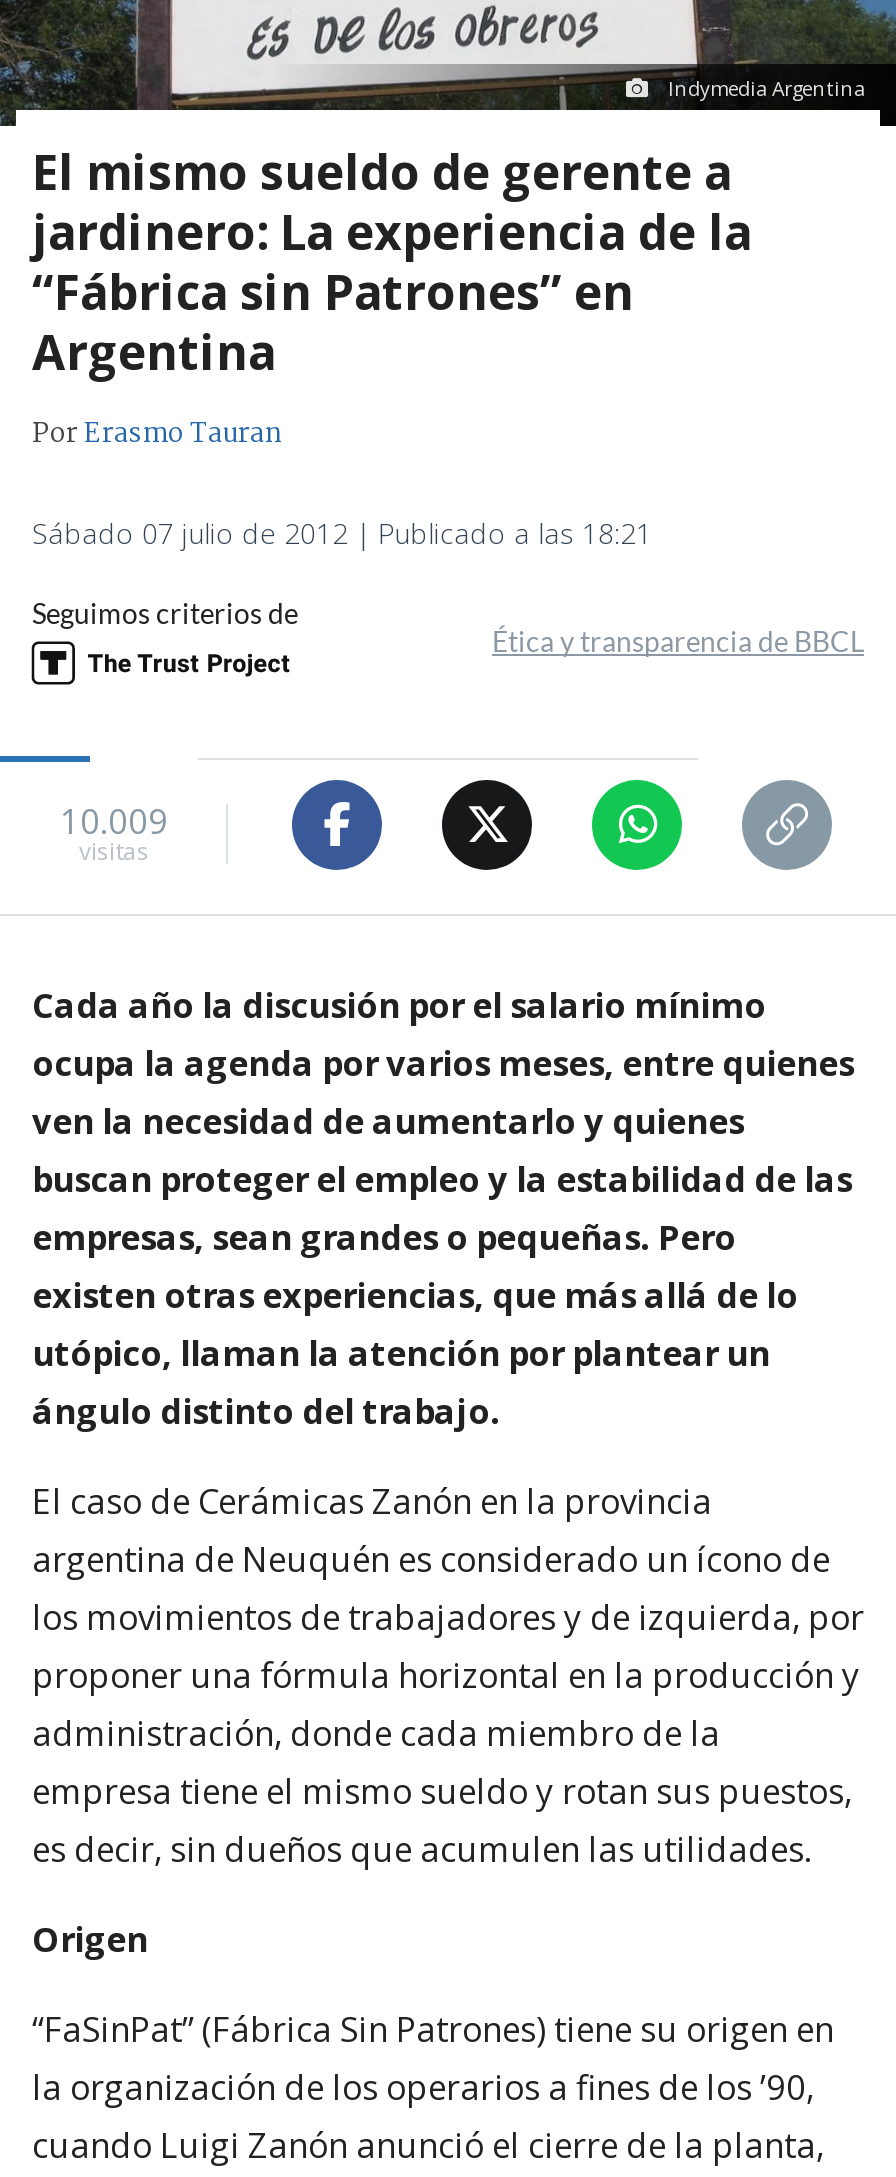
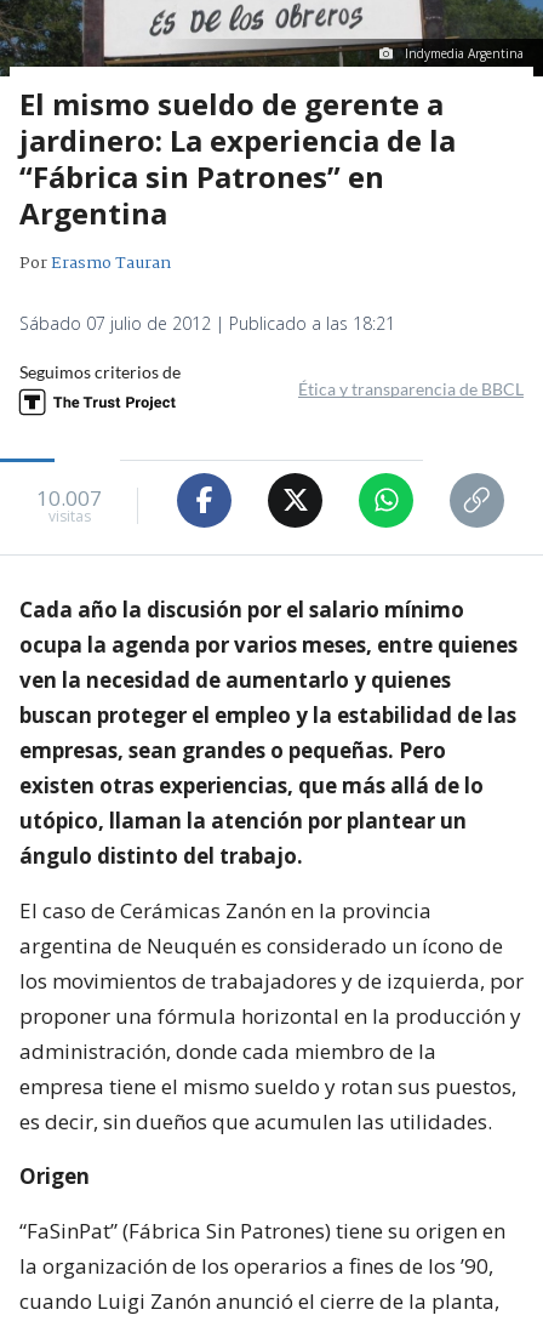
[60,799,168,845] 10.009 -> [36,484,102,512] 10.007

